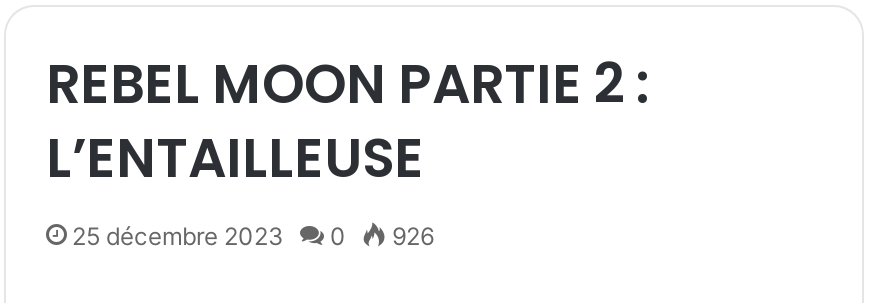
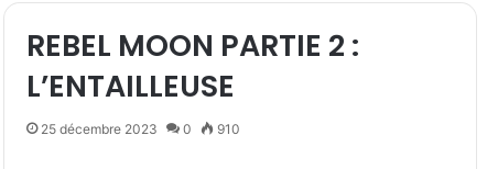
[72,221,434,251] 25 décembre 2023 0 926 -> [41,121,240,137] 25 décembre 2023 0 910

